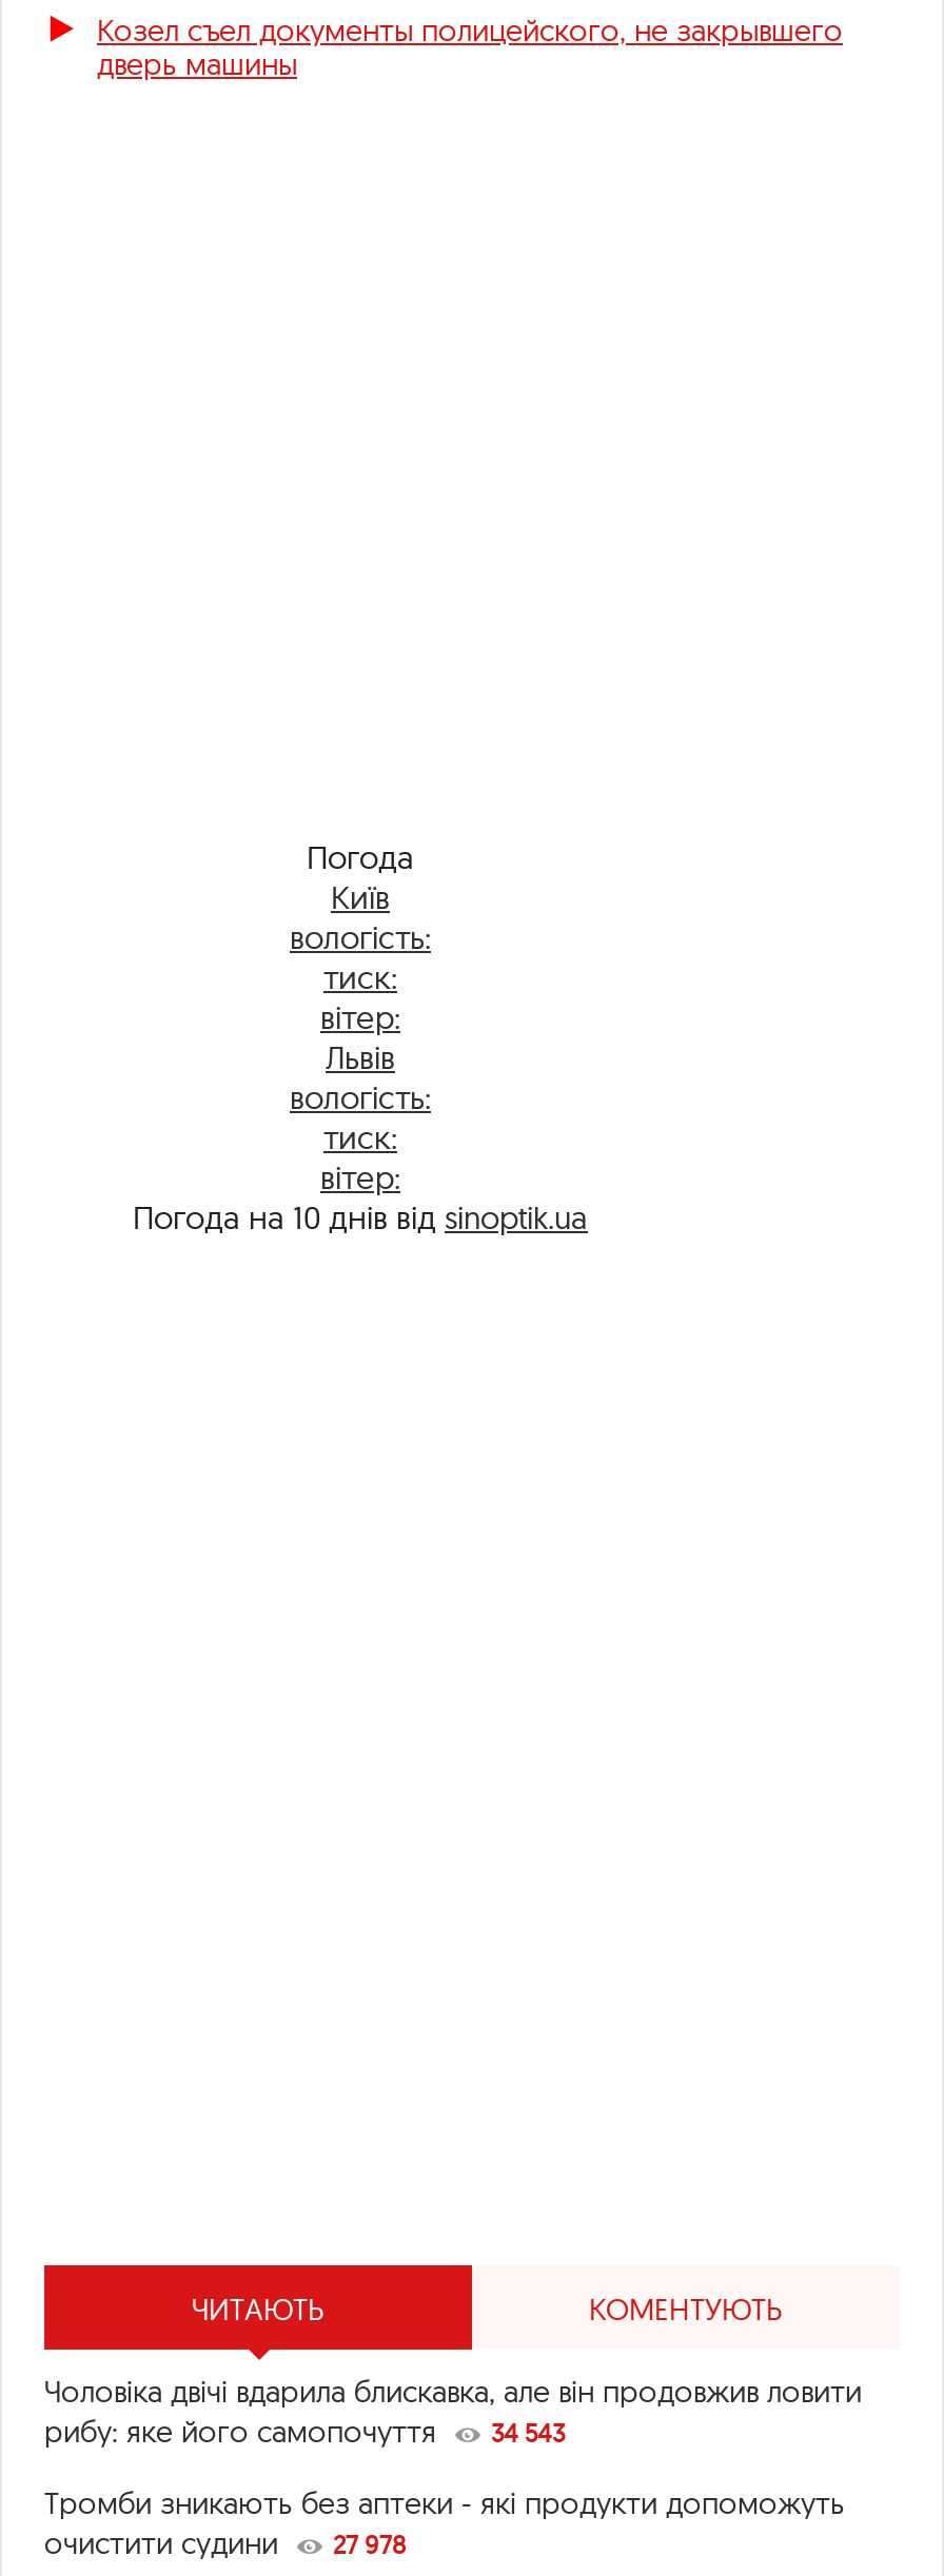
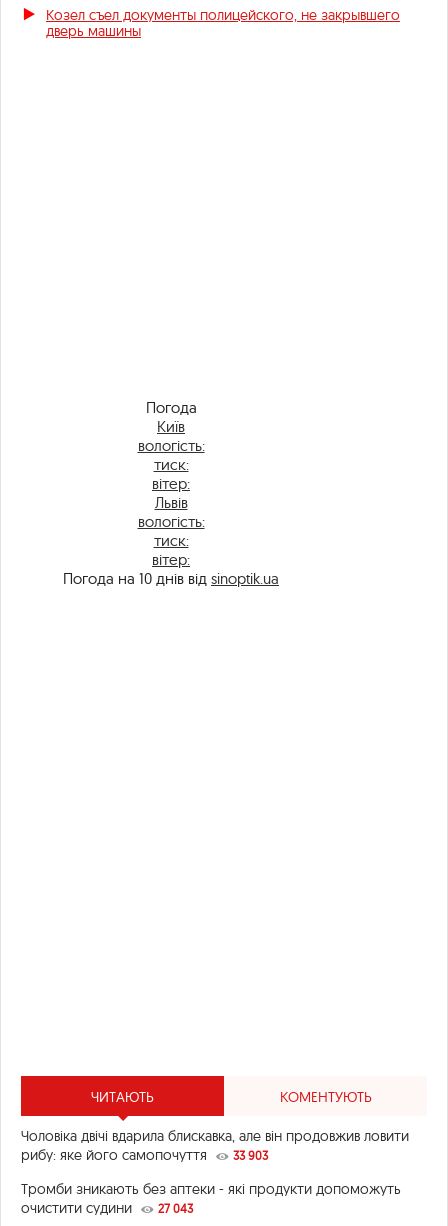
[44,2413,565,2451] рибу: яке його самопочуття 34 543 -> [21,1146,268,1164] рибу: яке його самопочуття 33 903
[44,2525,407,2563] очистити судини 27 978 -> [21,1199,193,1217] очистити судини 27 043

